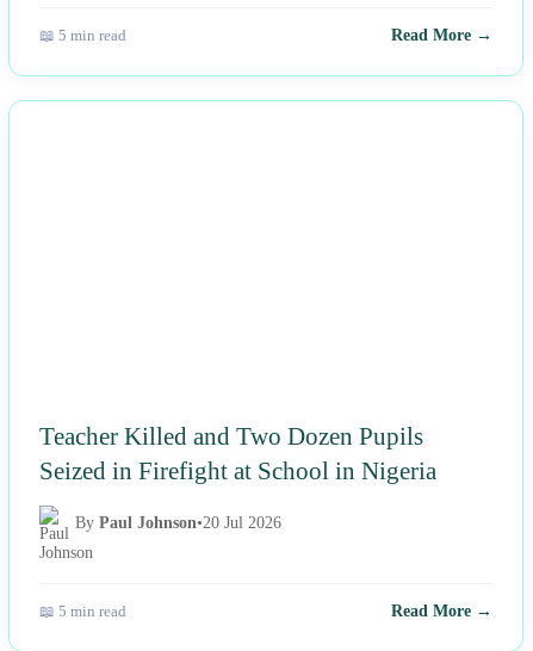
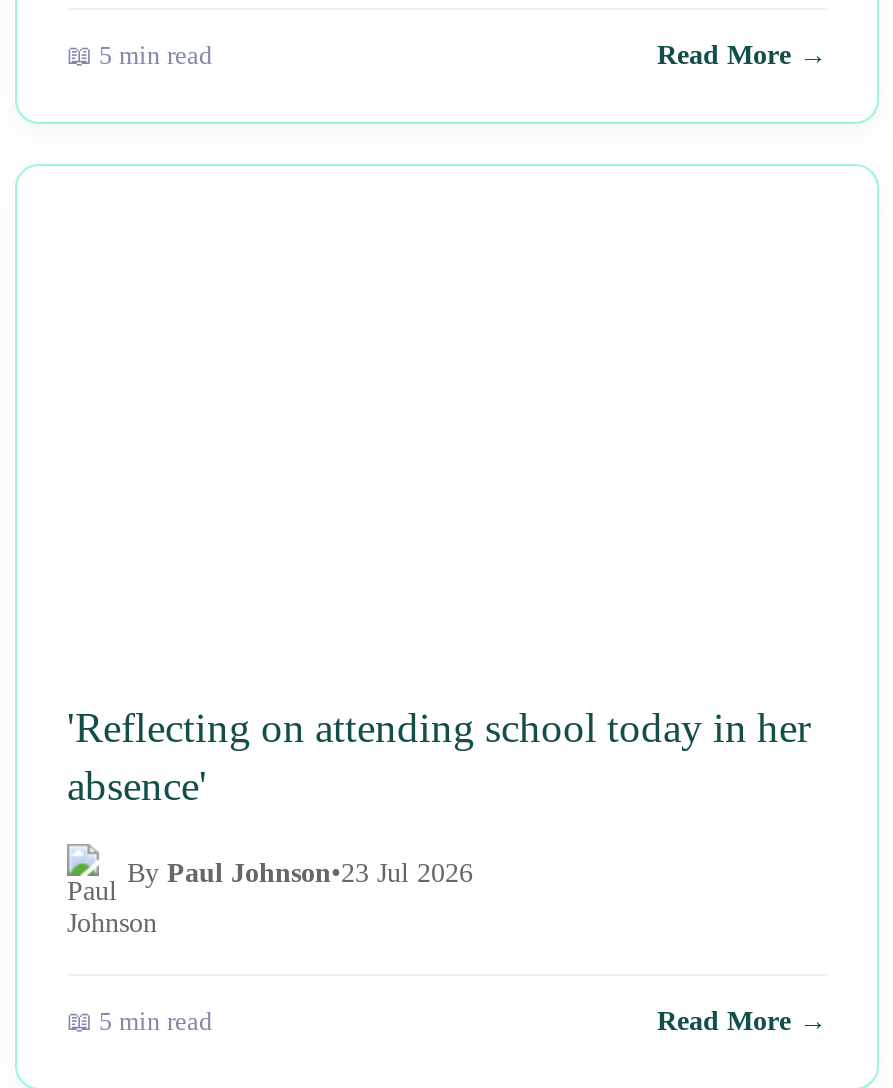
[39,422,436,484] Teacher Killed and Two Dozen Pupils | Seized in Firefight at School in Nigeria -> [67,704,811,808] 'Reflecting on attending school today in her | absence'
[75,514,281,532] By Paul Johnson•20 Jul 2026 -> [127,858,473,888] By Paul Johnson•23 Jul 2026

